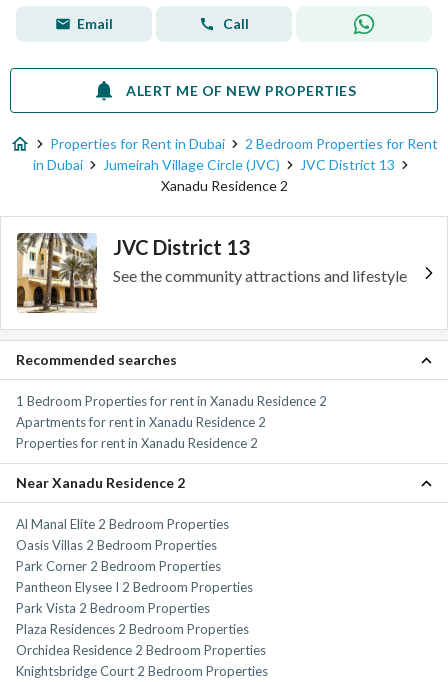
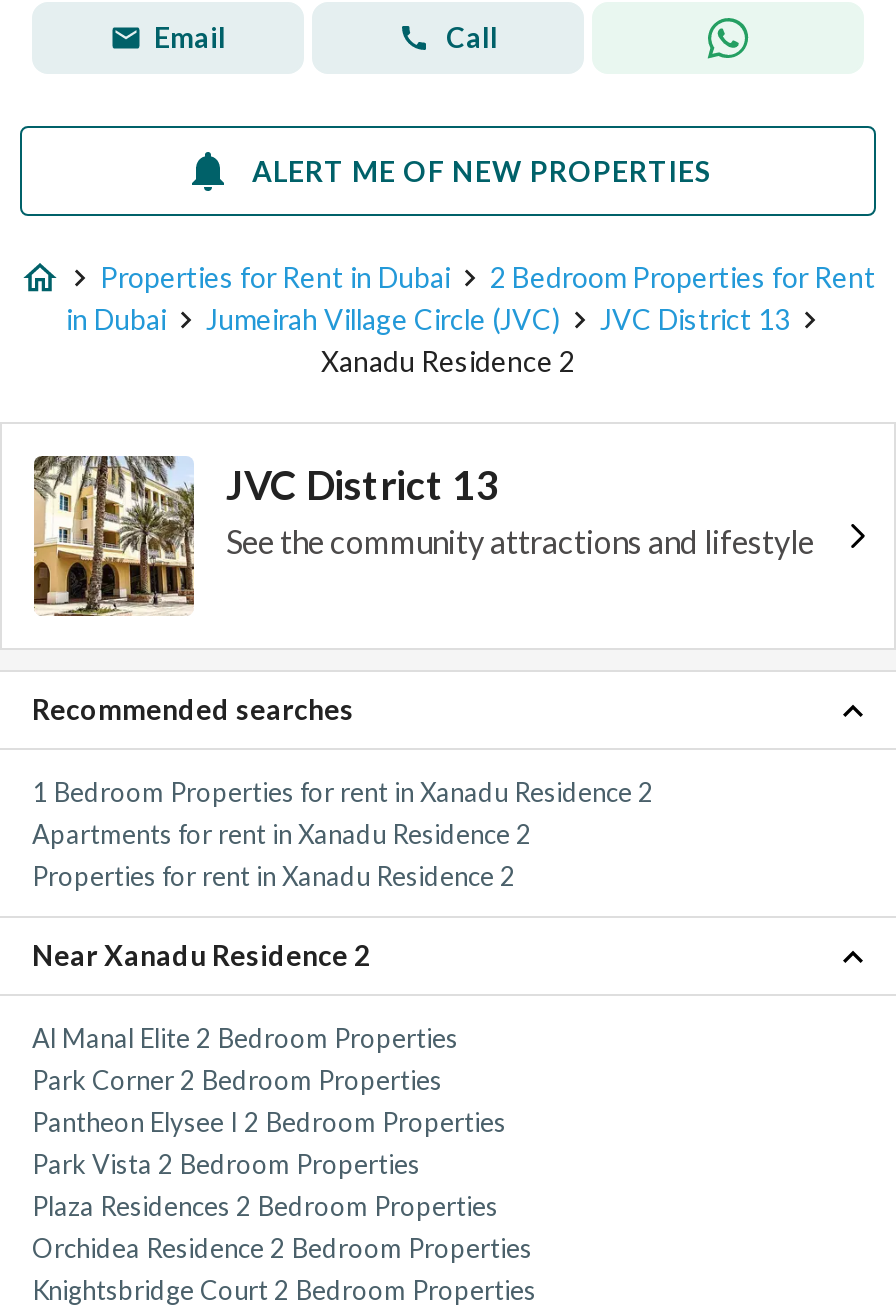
[16,537,217,553] Oasis Villas 2 Bedroom Properties -> none

